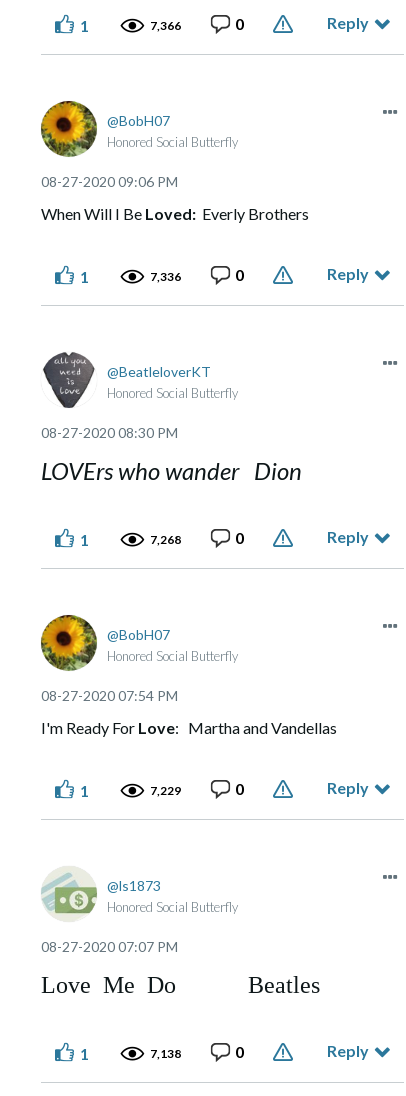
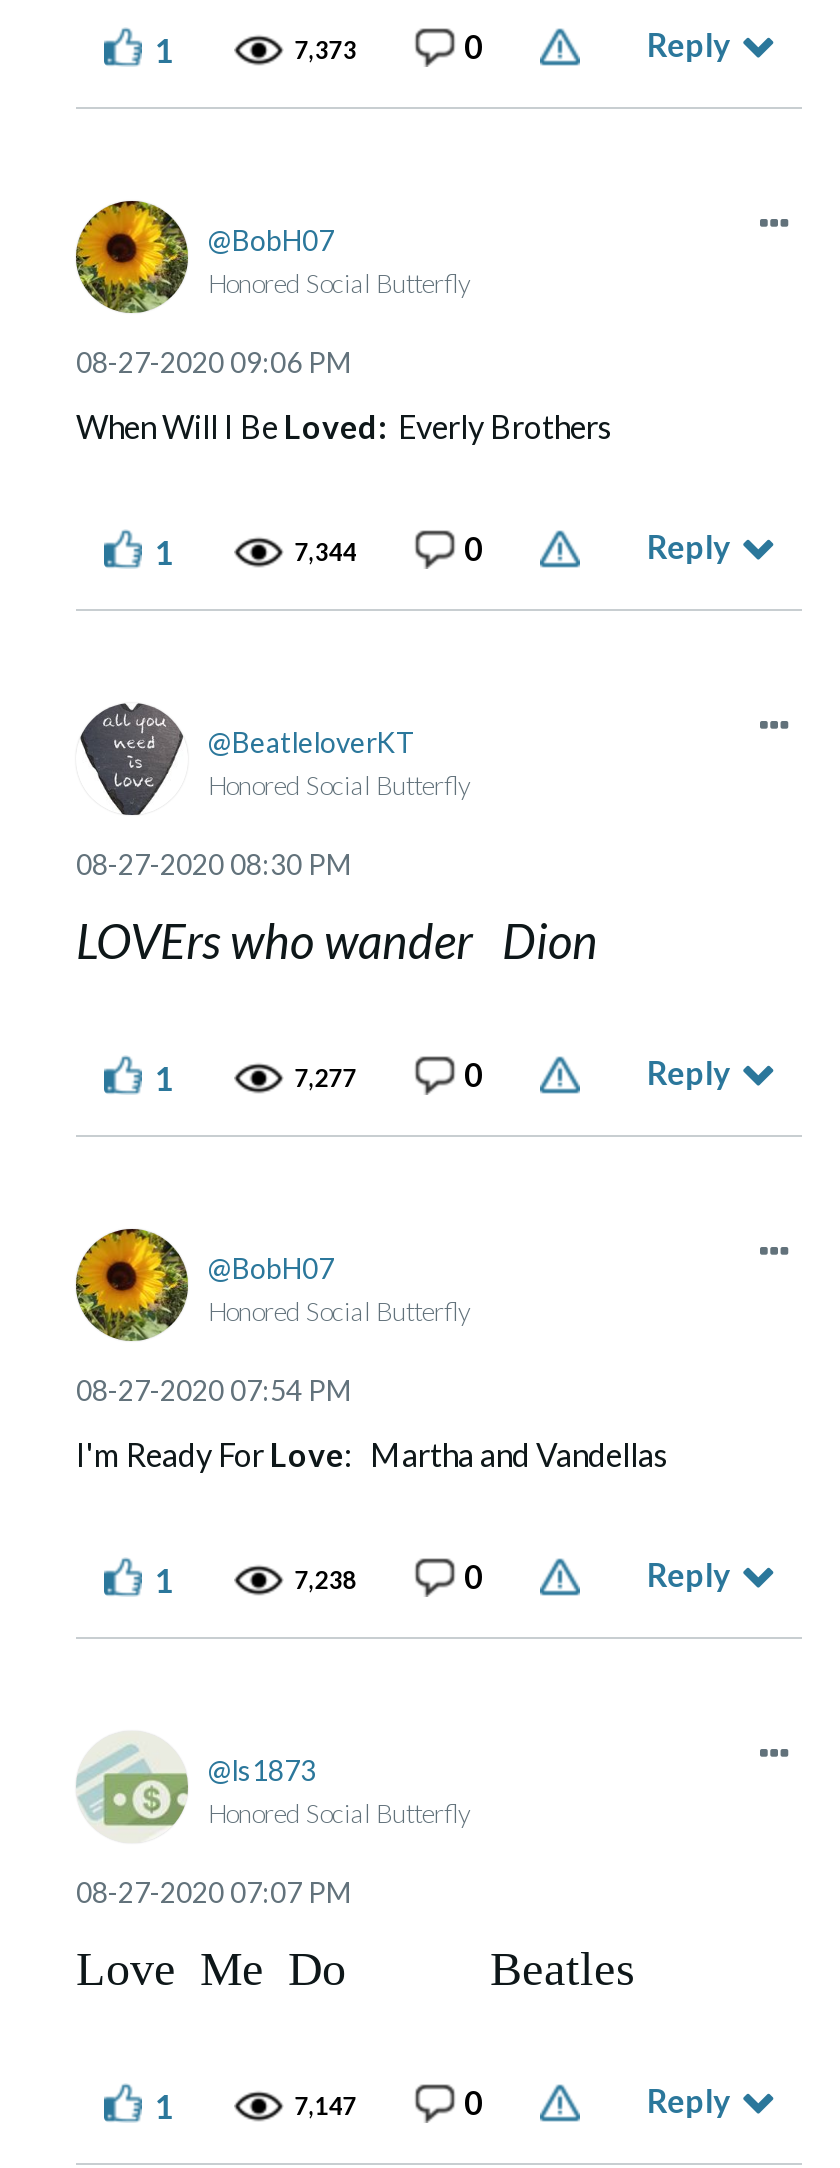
[150,18,181,33] 7,366 -> [294,34,356,64] 7,373
[150,269,181,284] 7,336 -> [294,536,356,566] 7,344
[150,532,181,547] 7,268 -> [294,1062,356,1092] 7,277
[150,783,181,798] 7,229 -> [294,1564,356,1594] 7,238
[150,1046,181,1061] 7,138 -> [294,2090,356,2120] 7,147

